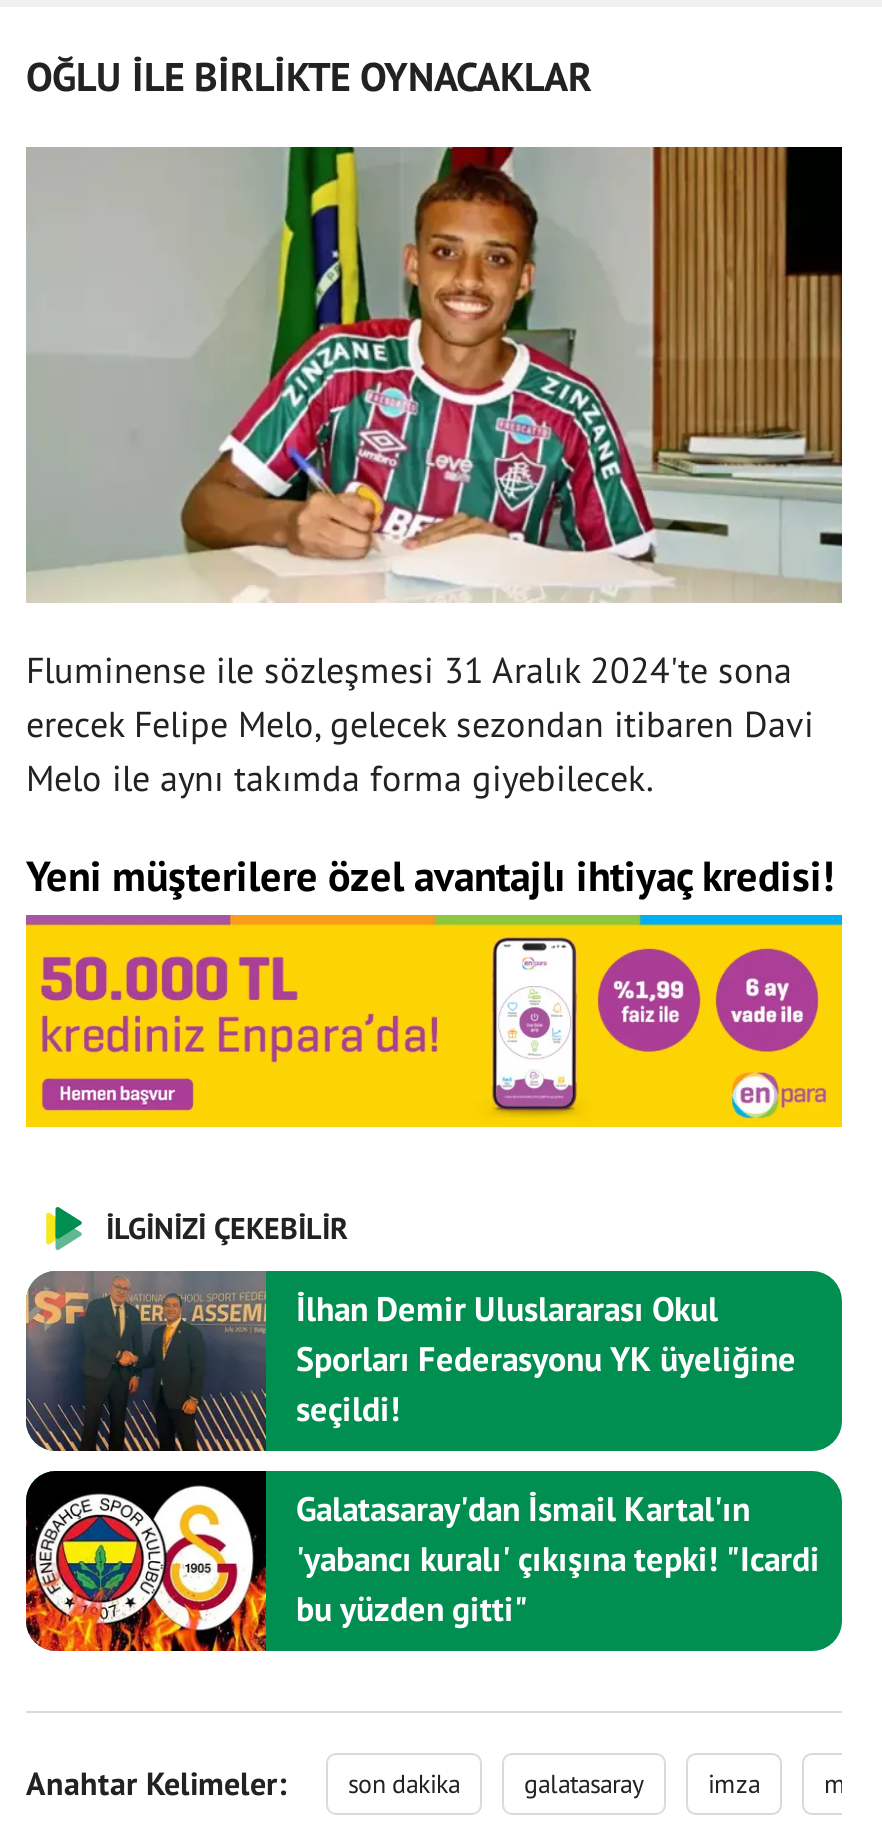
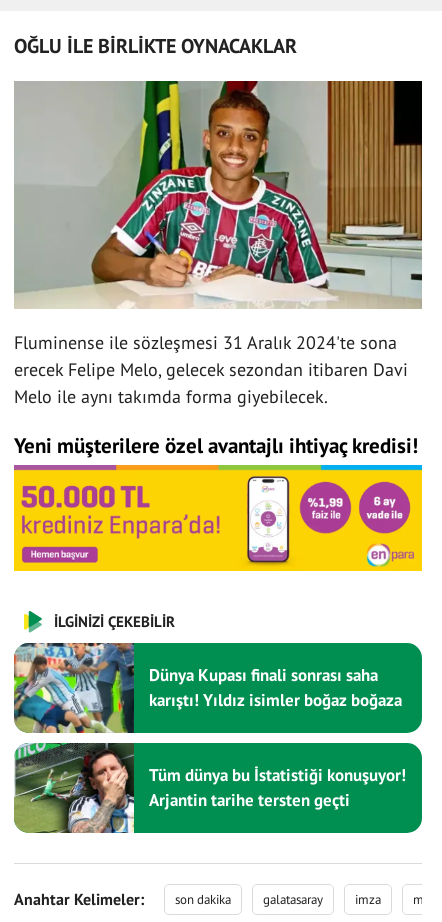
[24,1271,796,1453] [image] | İlhan Demir Uluslararası Okul | Sporları Federasyonu YK üyeliğine | seçildi! -> [13,642,402,734] [image] | Dünya Kupası finali sonrası saha | karıştı! Yıldız isimler boğaz boğaza
[24,1469,820,1653] [image] | Galatasaray'dan İsmail Kartal'ın | 'yabancı kuralı' çıkışına tepki! "Icardi | bu yüzden gitti" -> [13,742,406,834] [image] | Tüm dünya bu İstatistiği konuşuyor! | Arjantin tarihe tersten geçti

